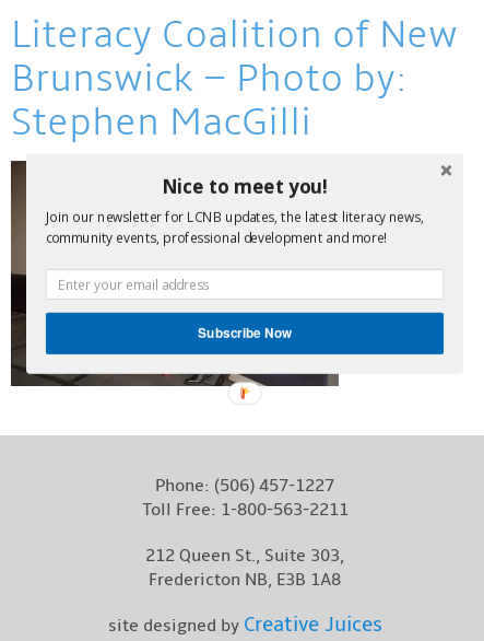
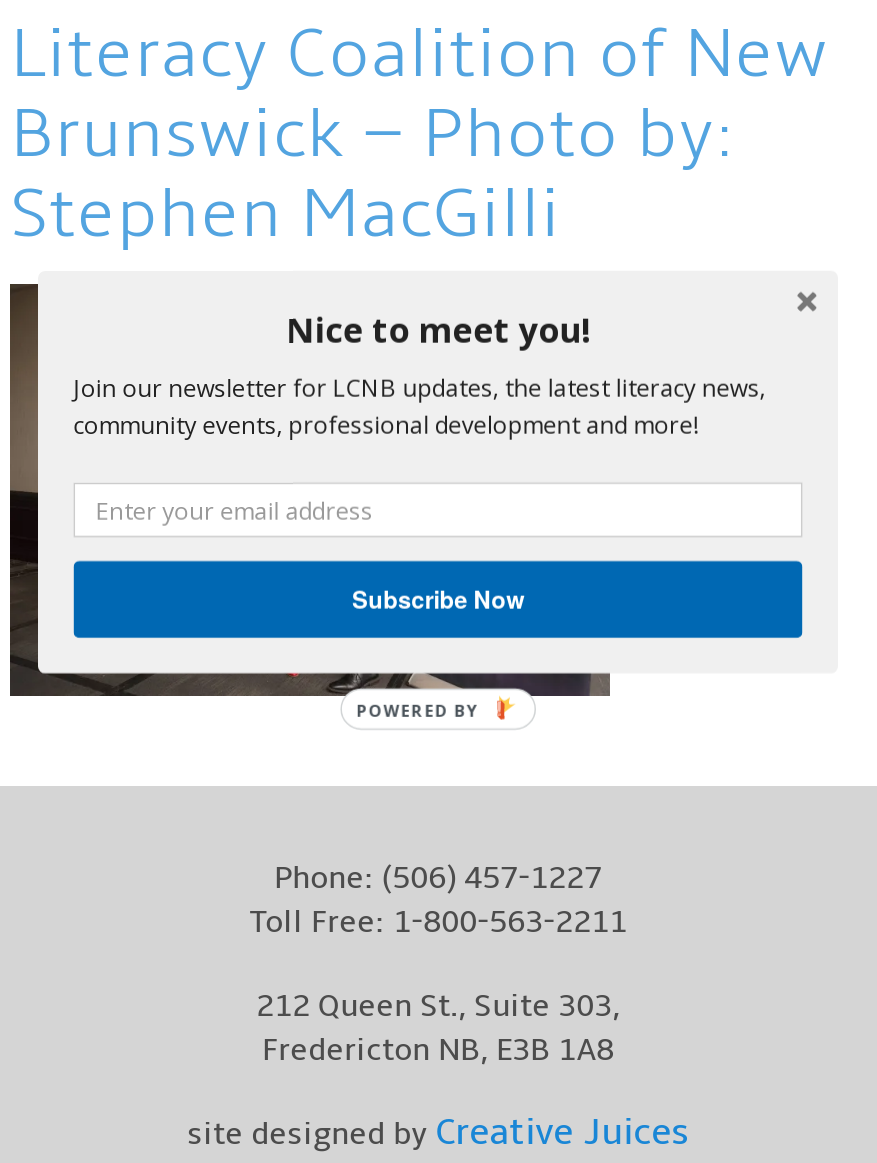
none -> [357,698,478,720] POWERED BY

